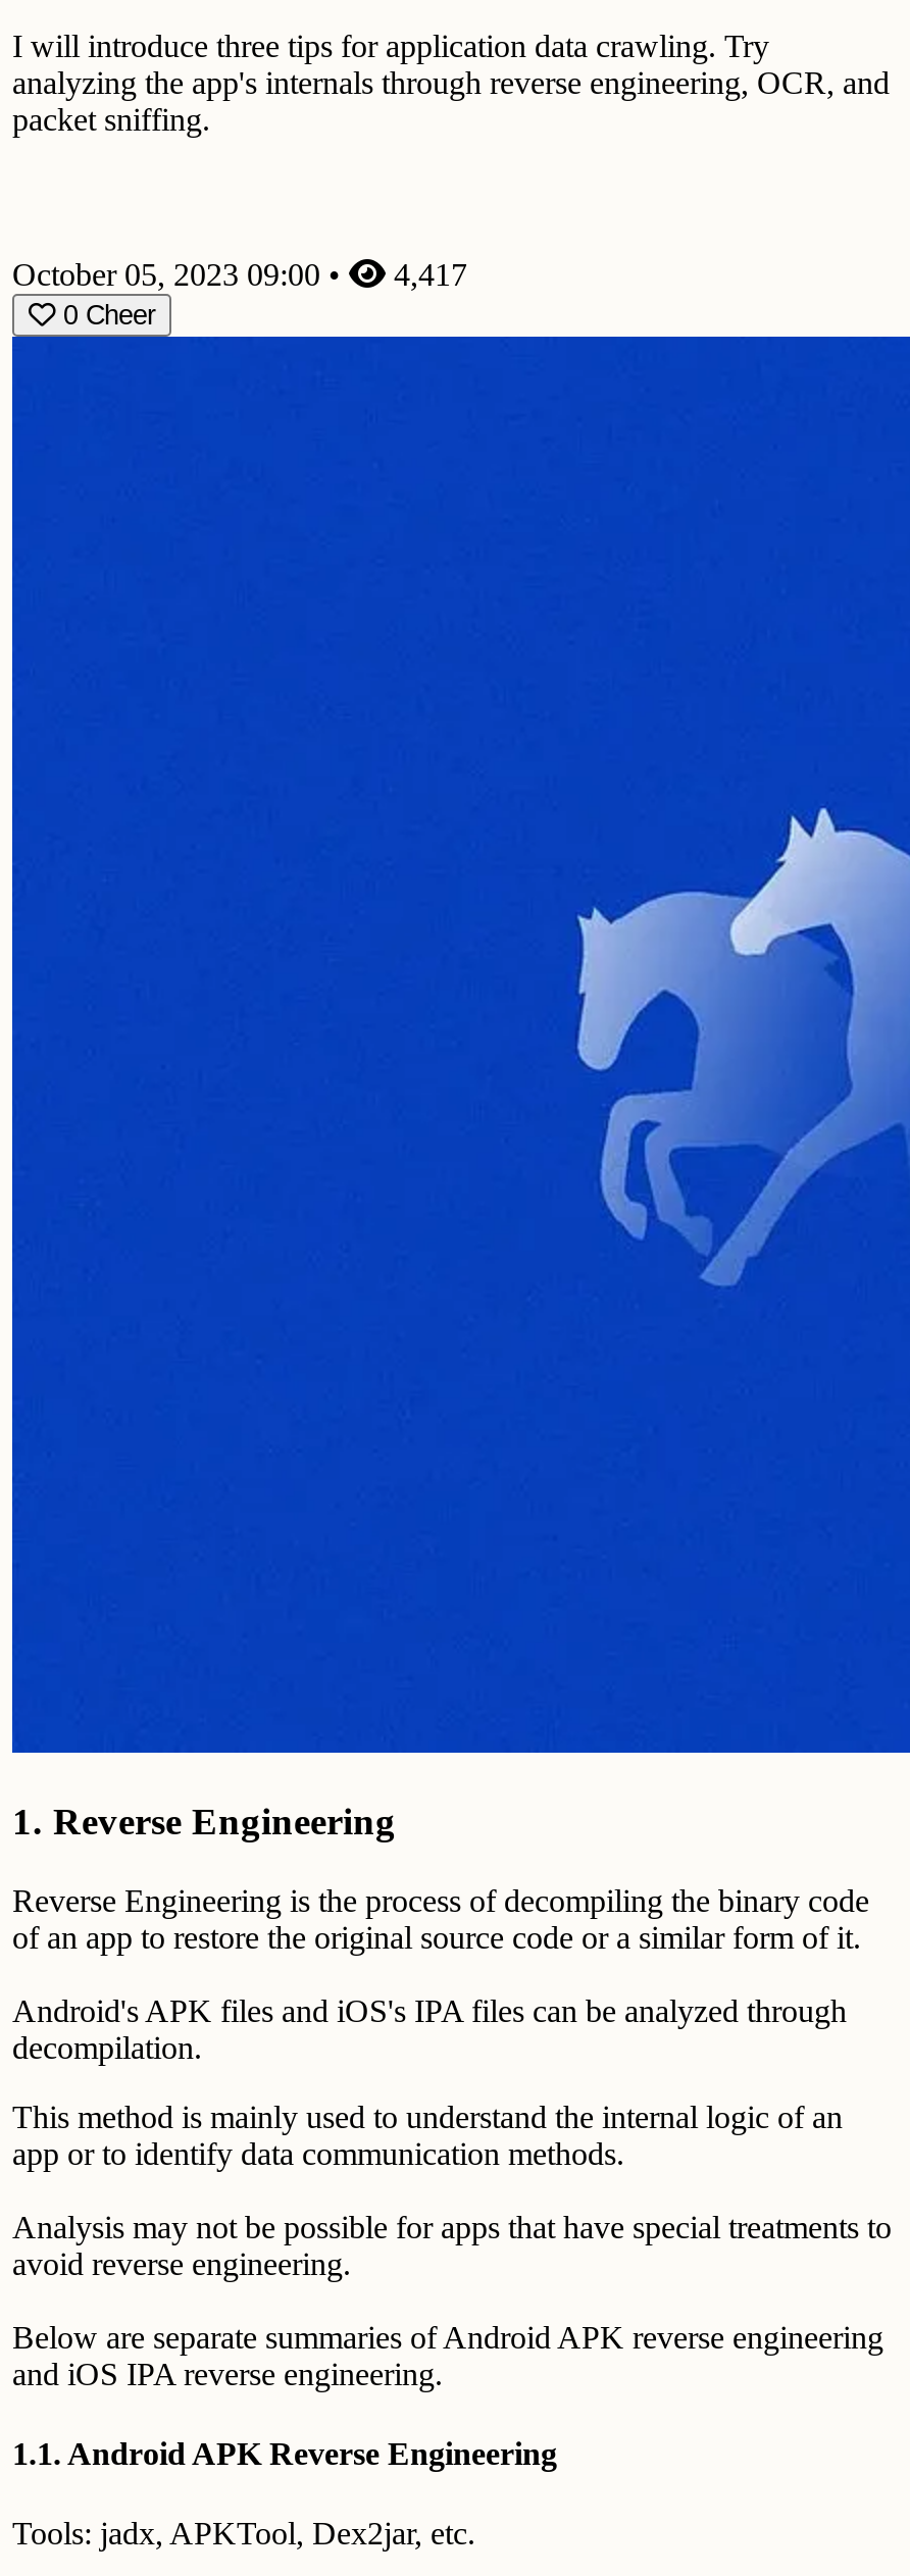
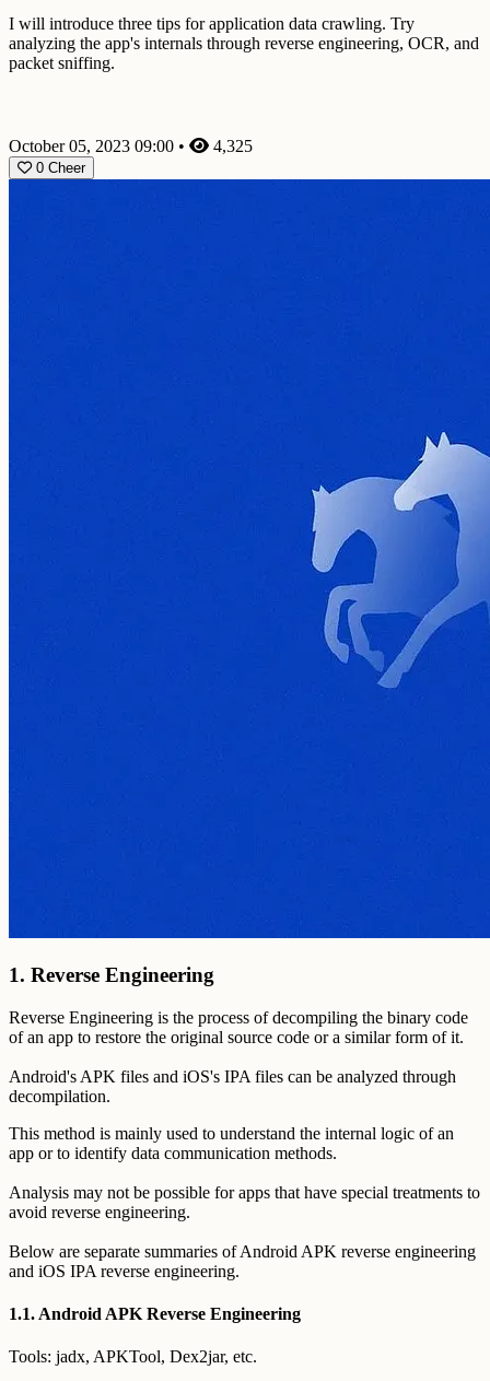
[12,258,467,293] October 05, 2023 09:00 • 4,417 -> [9,137,253,156] October 05, 2023 09:00 • 4,325

